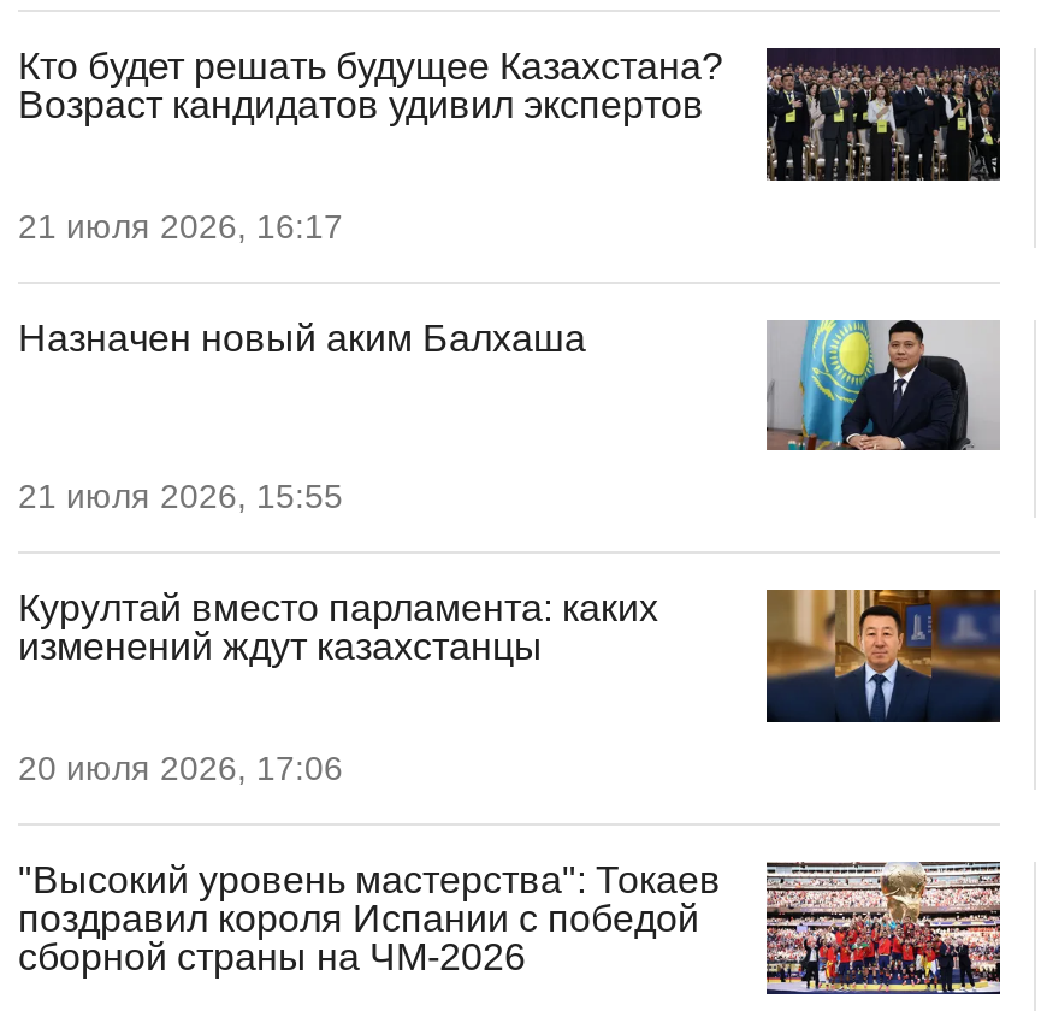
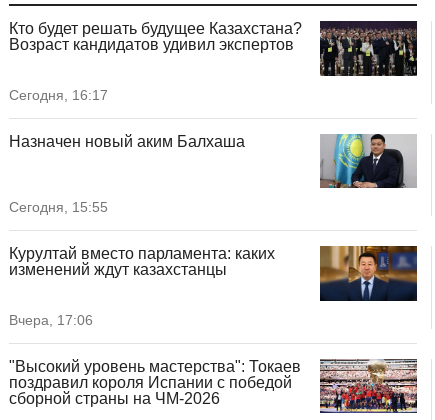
[18,207,343,246] 21 июля 2026, 16:17 -> [9,87,108,103] Сегодня, 16:17
[18,478,343,517] 21 июля 2026, 15:55 -> [9,199,108,215] Сегодня, 15:55
[18,749,343,788] 20 июля 2026, 17:06 -> [9,312,93,328] Вчера, 17:06

